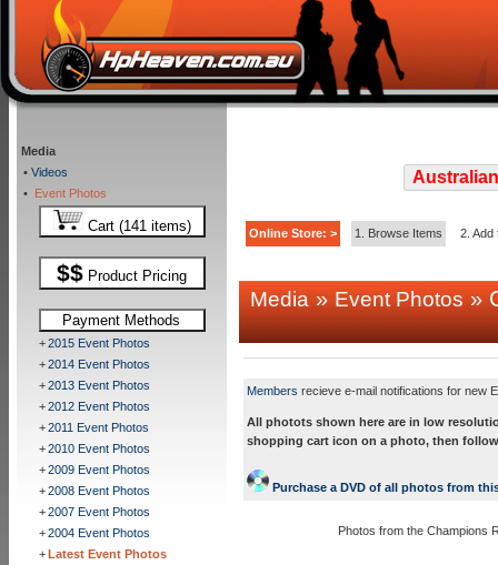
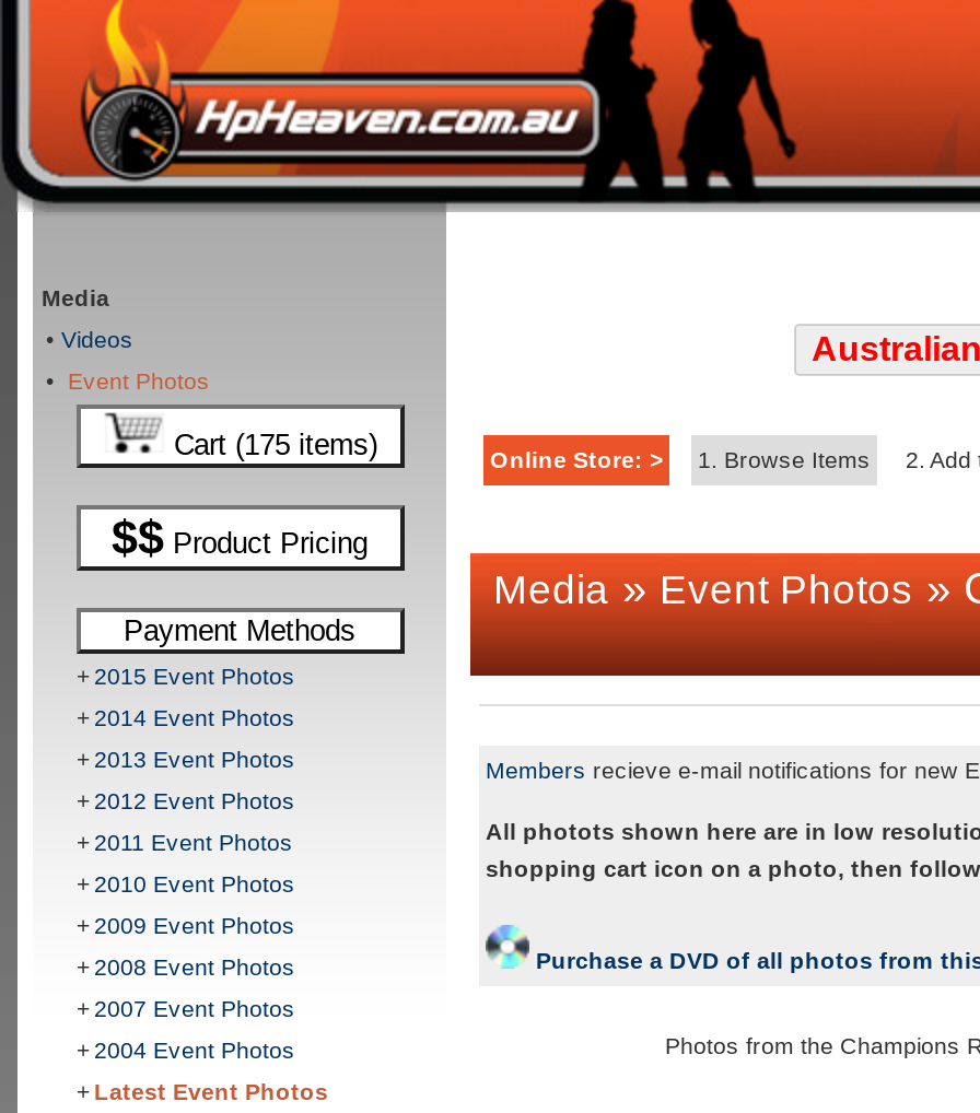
[84,217,192,234] Cart (141 items) -> [165,428,377,461] Cart (175 items)

